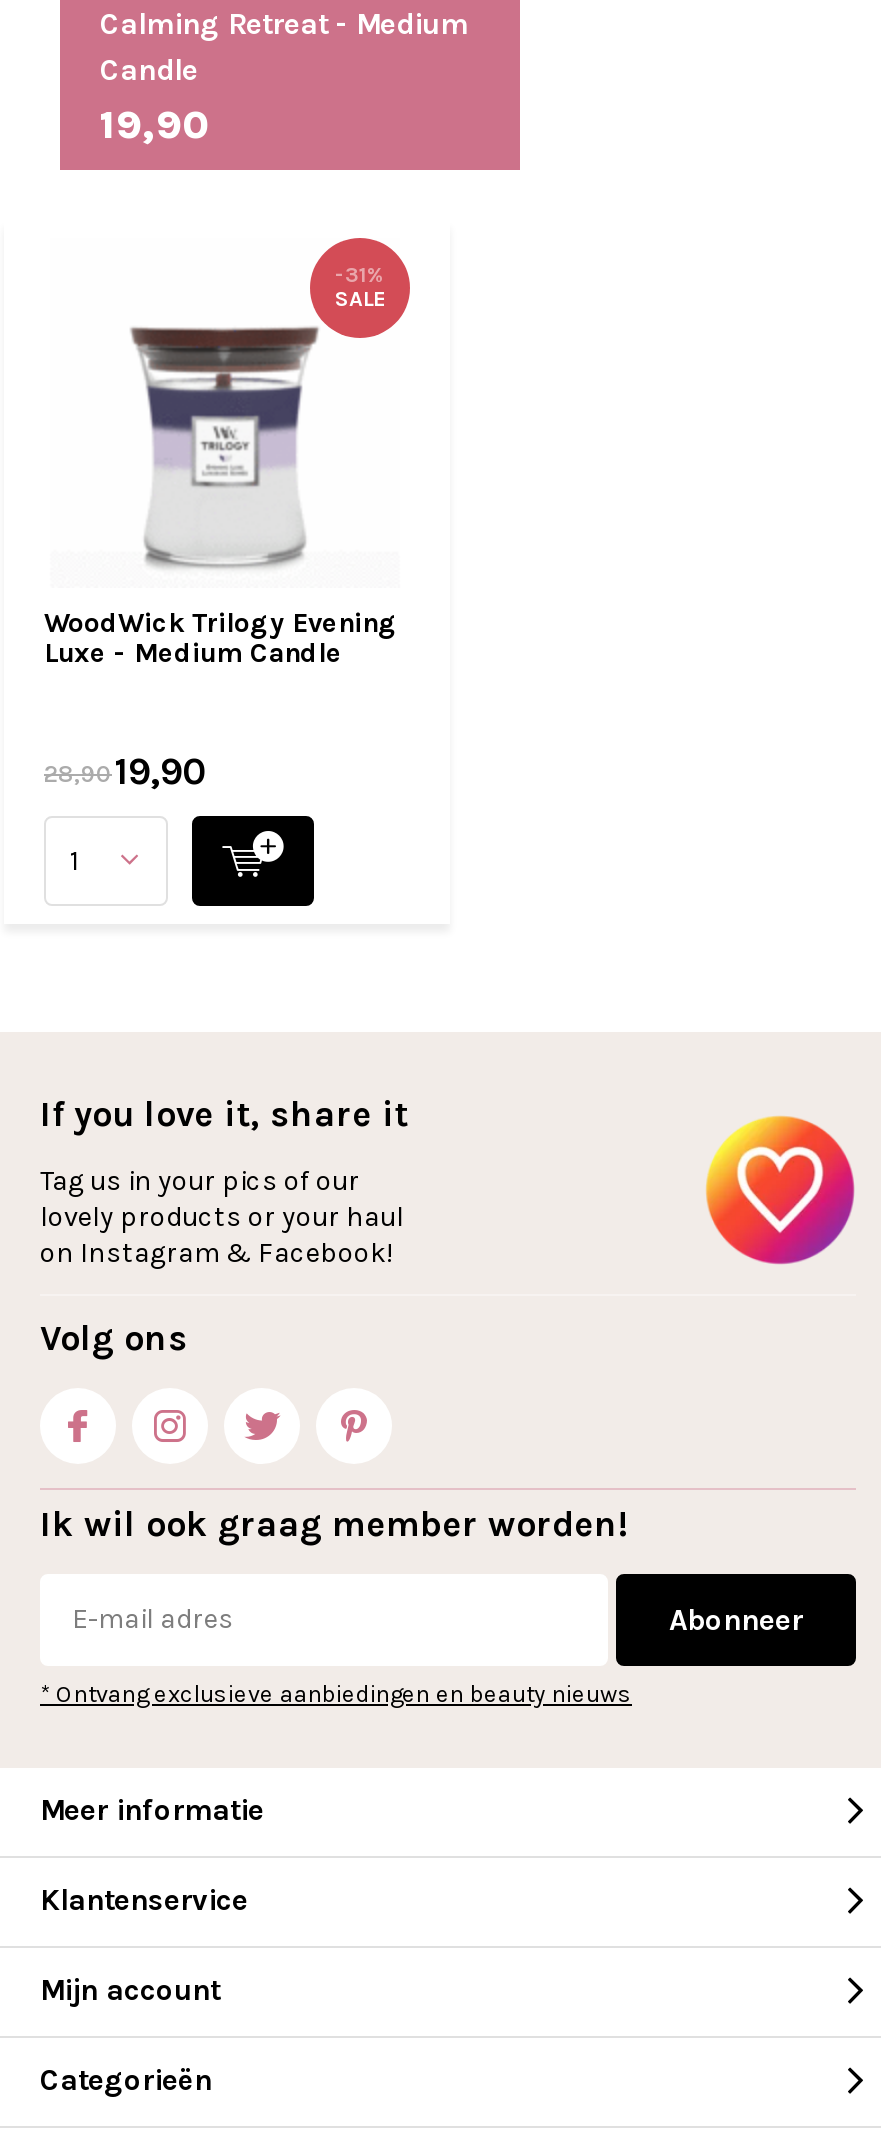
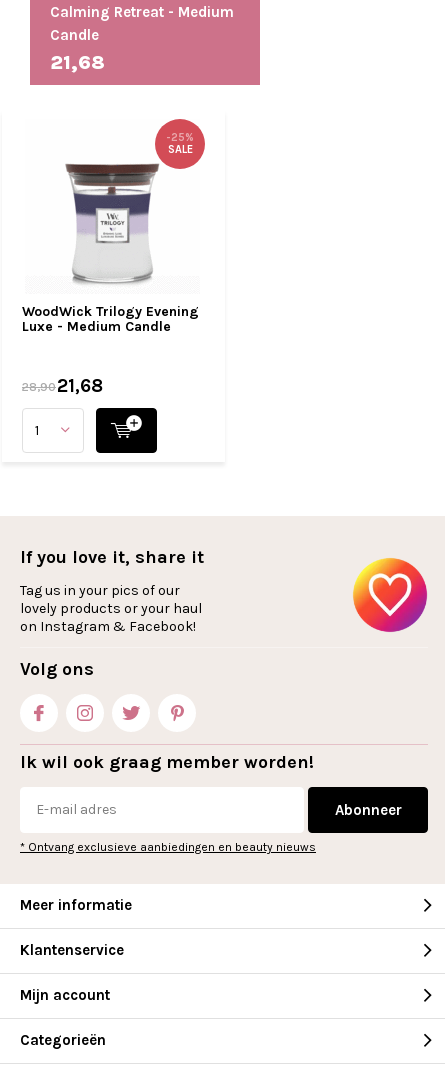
[100,102,210,148] 19,90 -> [50,51,105,74] 21,68
[335,262,385,288] -31% -> [166,131,194,144] -25%
[44,750,206,794] 28,90 19,90 -> [22,375,103,397] 28,90 21,68

